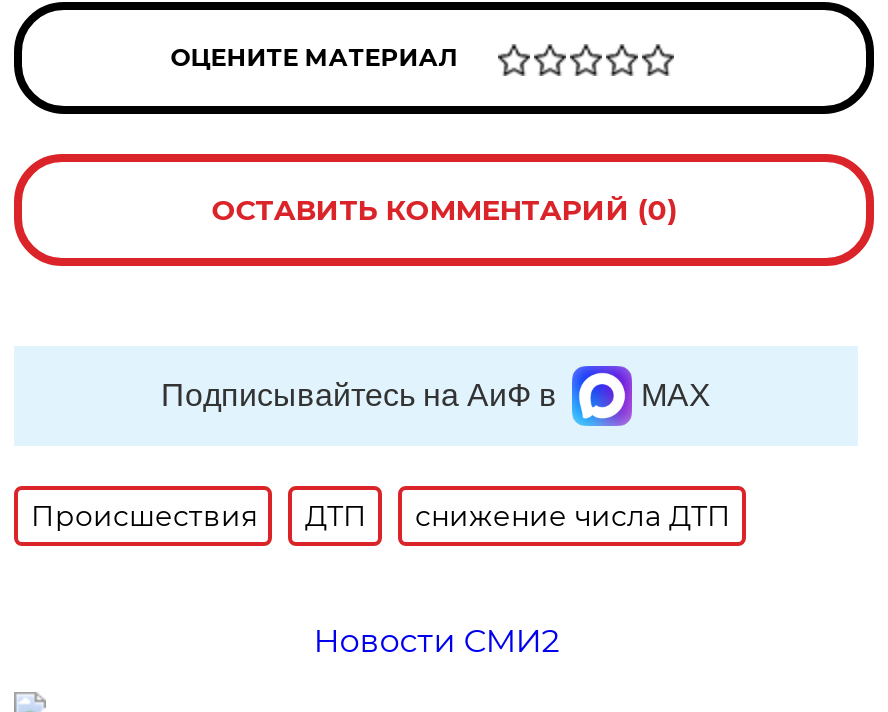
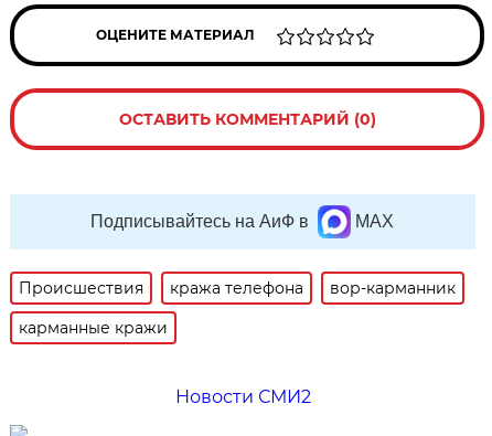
[305,498,731,534] ДТП | снижение числа ДТП -> [19,278,456,338] кража телефона | вор-карманник | карманные кражи

